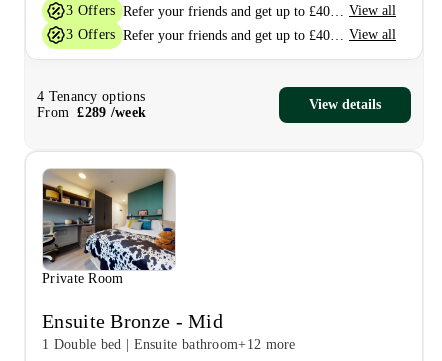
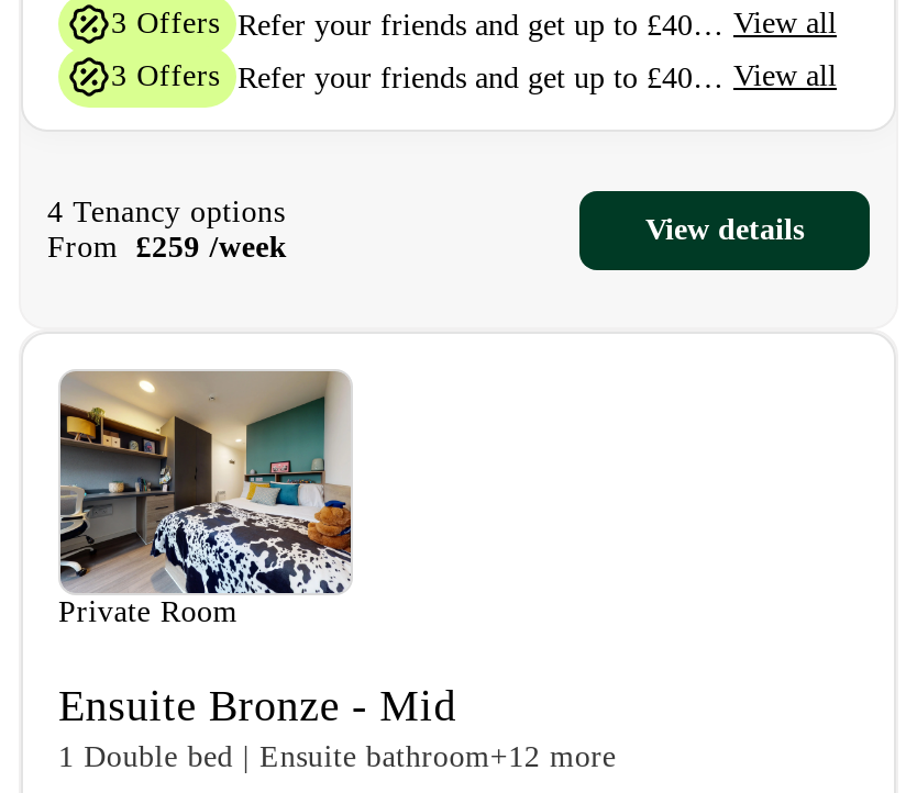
[37,104,146,119] From £289 /week -> [47,230,287,263] From £259 /week

